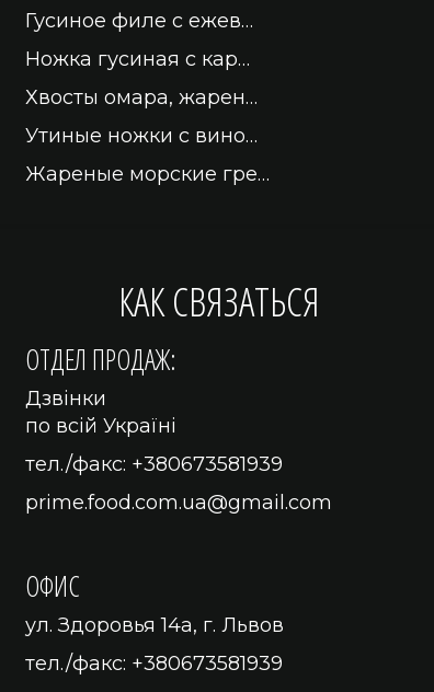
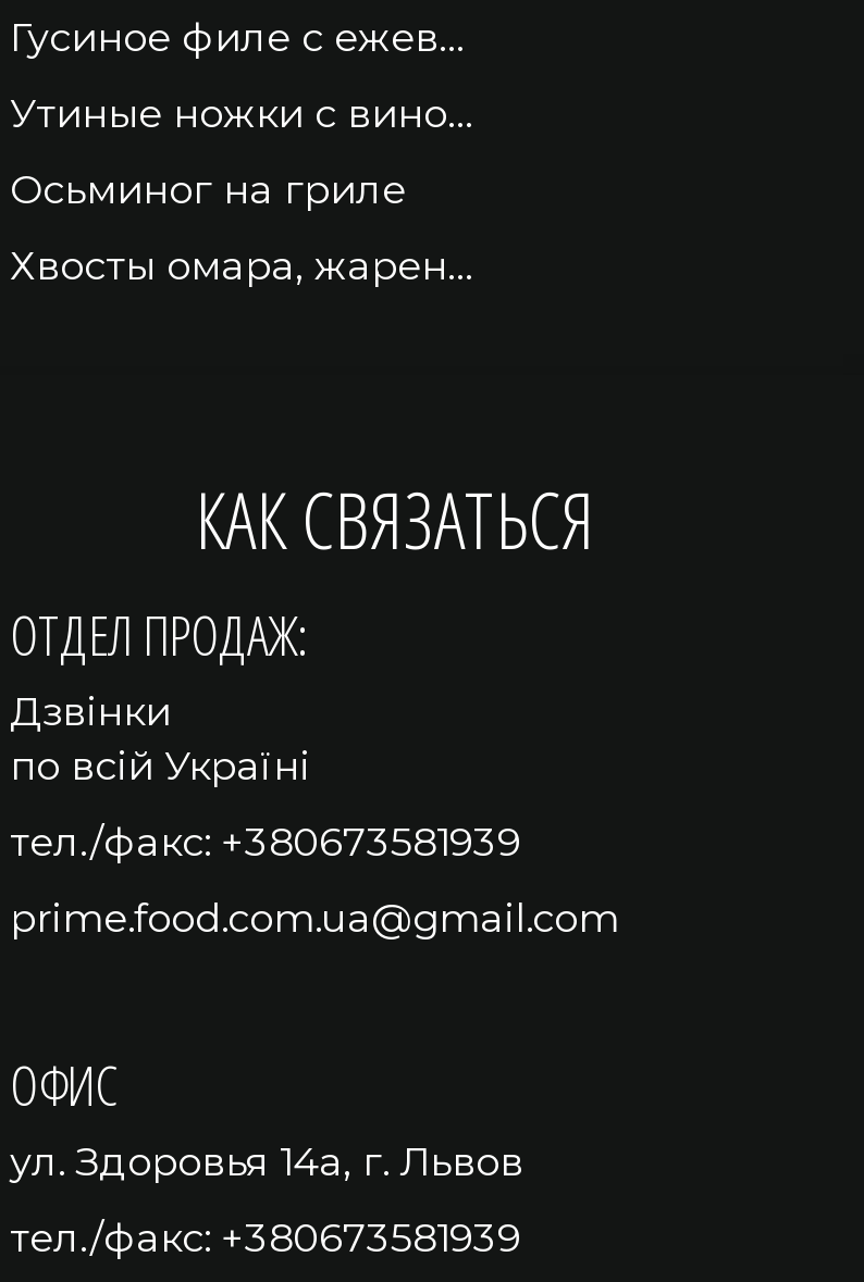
[25,48,250,72] Ножка гусиная с кар… -> [10,167,406,215] Осьминог на гриле
moved [25,86,258,110] -> [10,244,471,291]: Хвосты омара, жарен…
moved [25,124,258,148] -> [10,91,471,139]: Утиные ножки с вино…
[25,163,270,187] Жареные морские гре… -> none

